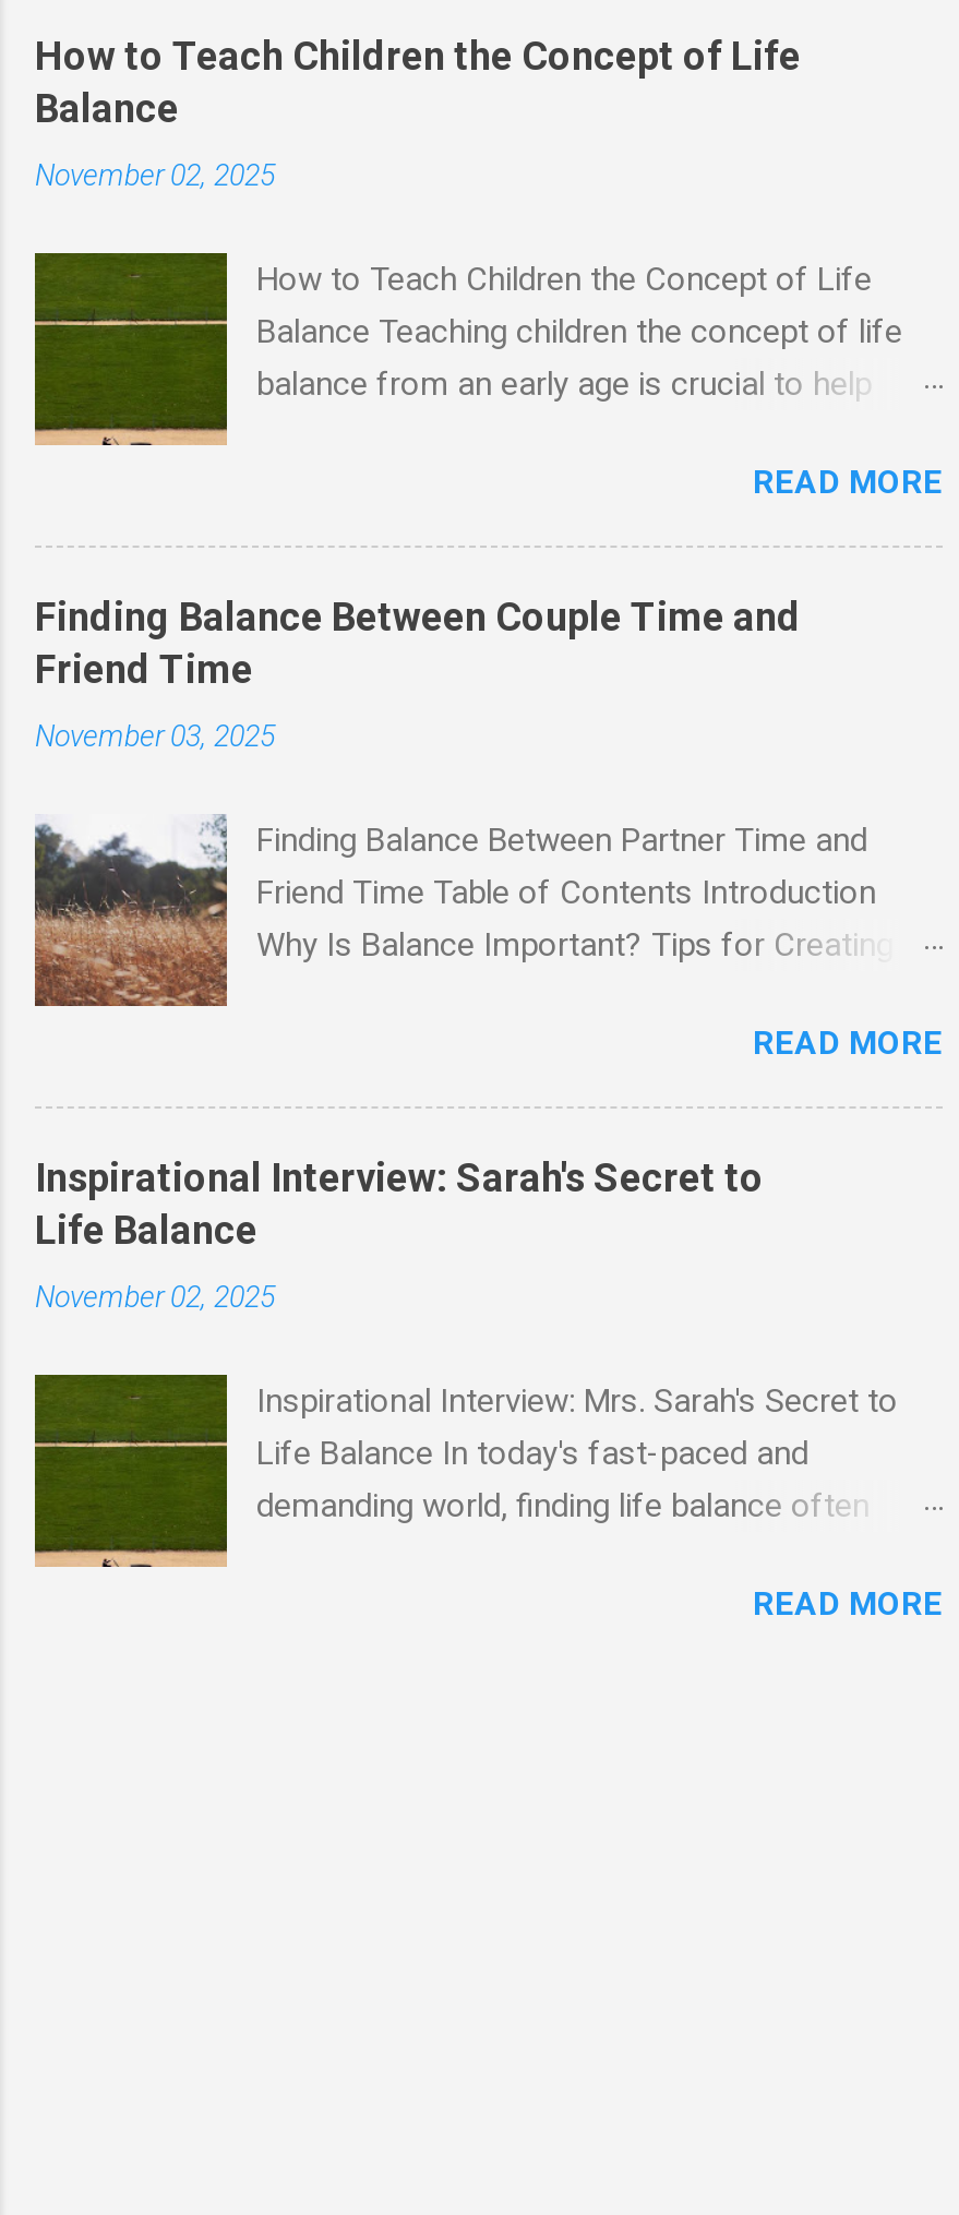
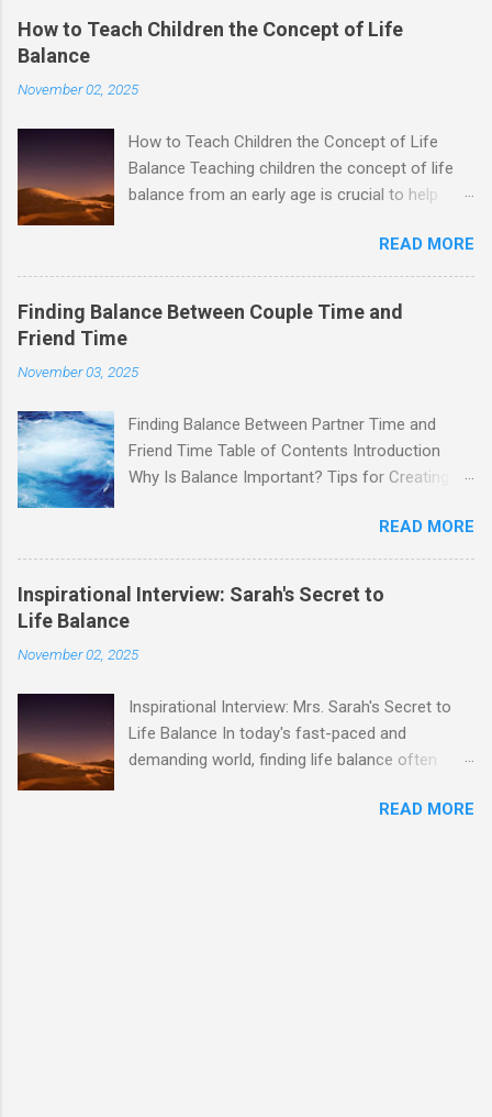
[35,253,229,445] [image] -> [18,129,115,226] [image]
[33,814,229,1008] [image] -> [16,410,115,509] [image]
[35,1375,229,1567] [image] -> [18,694,115,792] [image]

